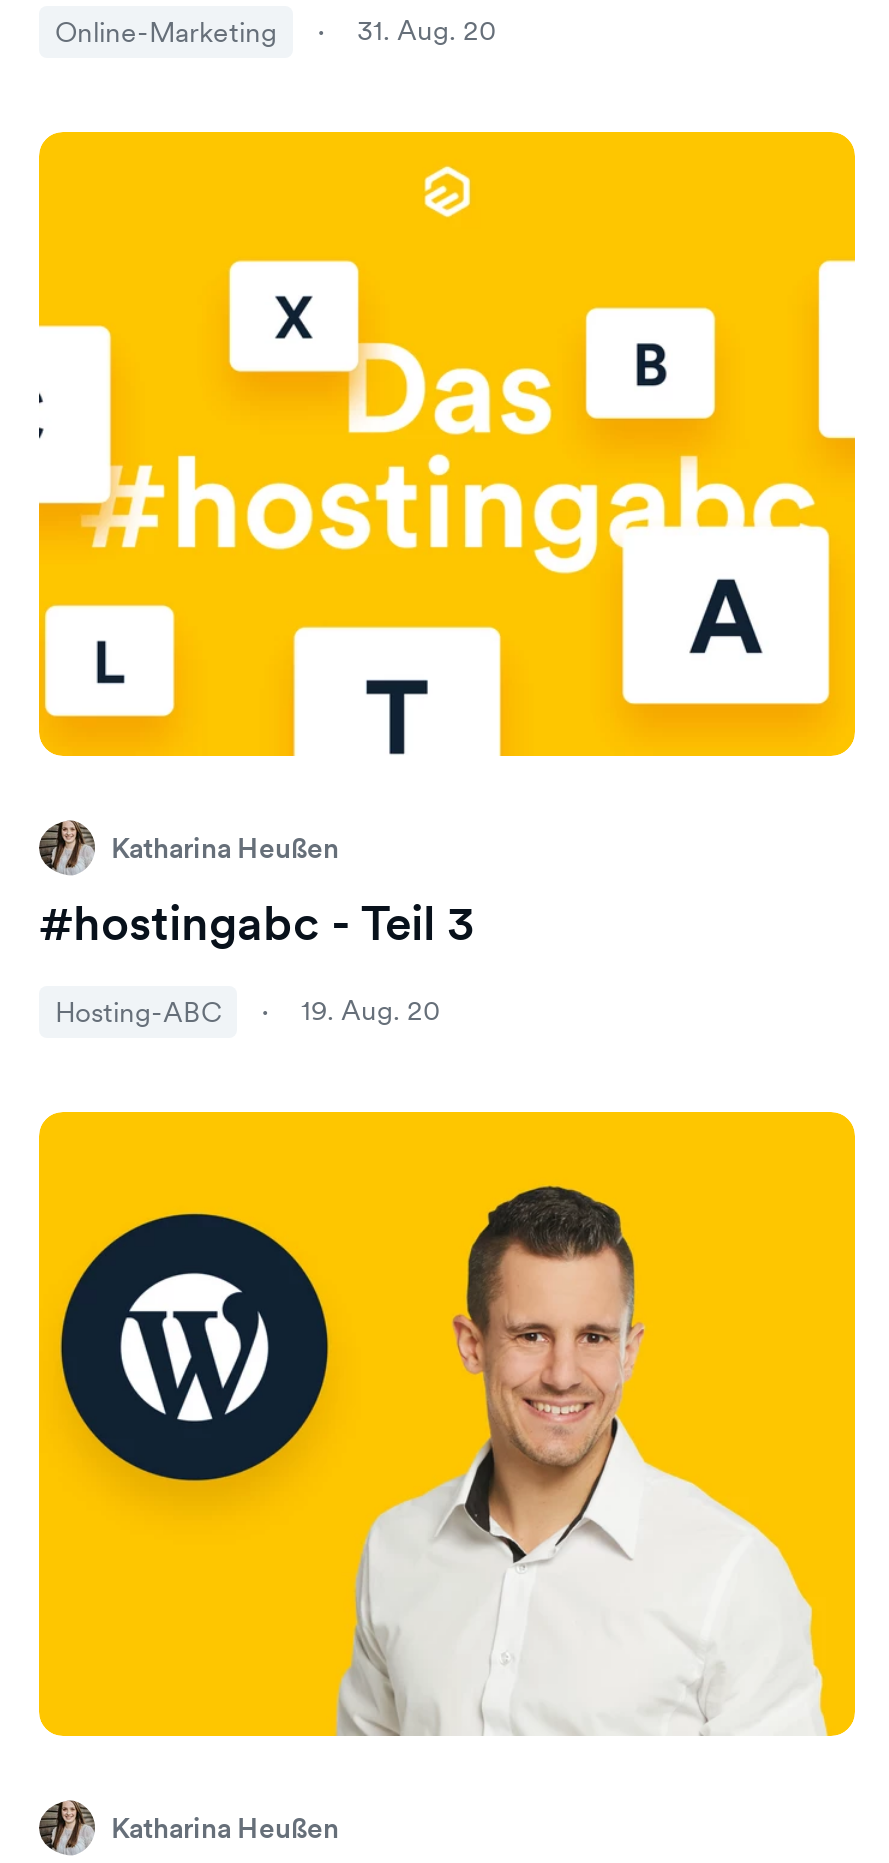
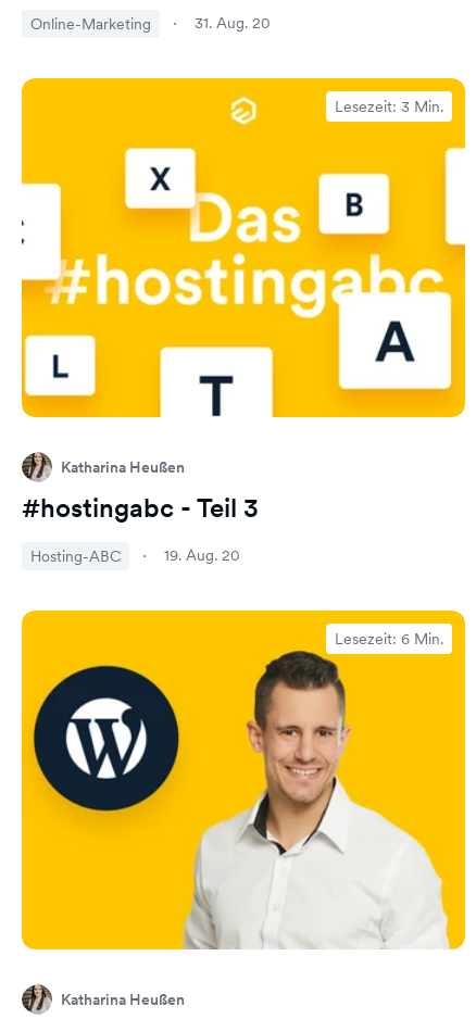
none -> [335,97,443,116] Lesezeit: 3 Min.
none -> [335,629,443,649] Lesezeit: 6 Min.

